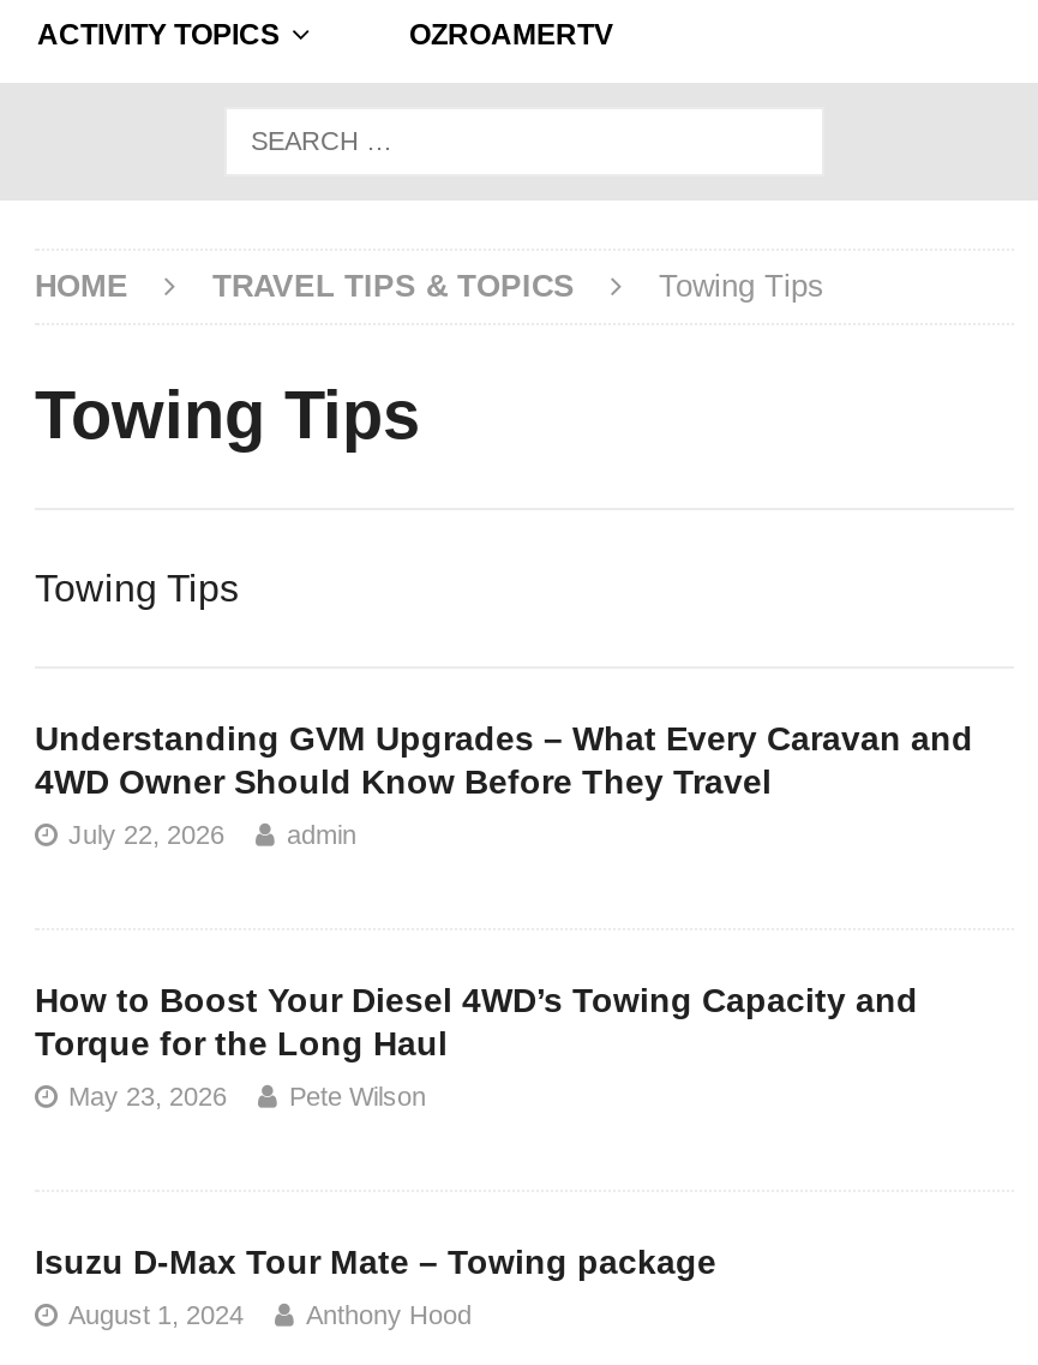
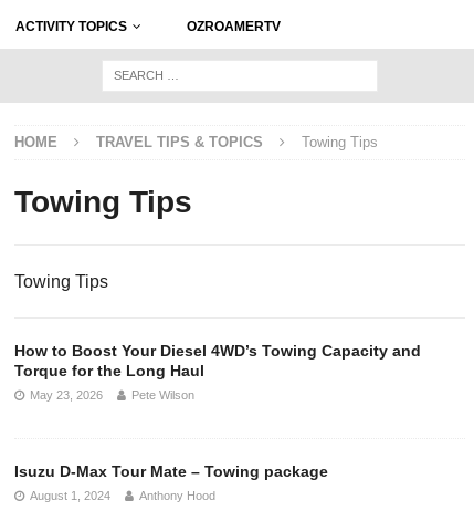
[35,719,973,849] Understanding GVM Upgrades – What Every Caravan and | 4WD Owner Should Know Before They Travel | July 22, 2026 | admin -> none

